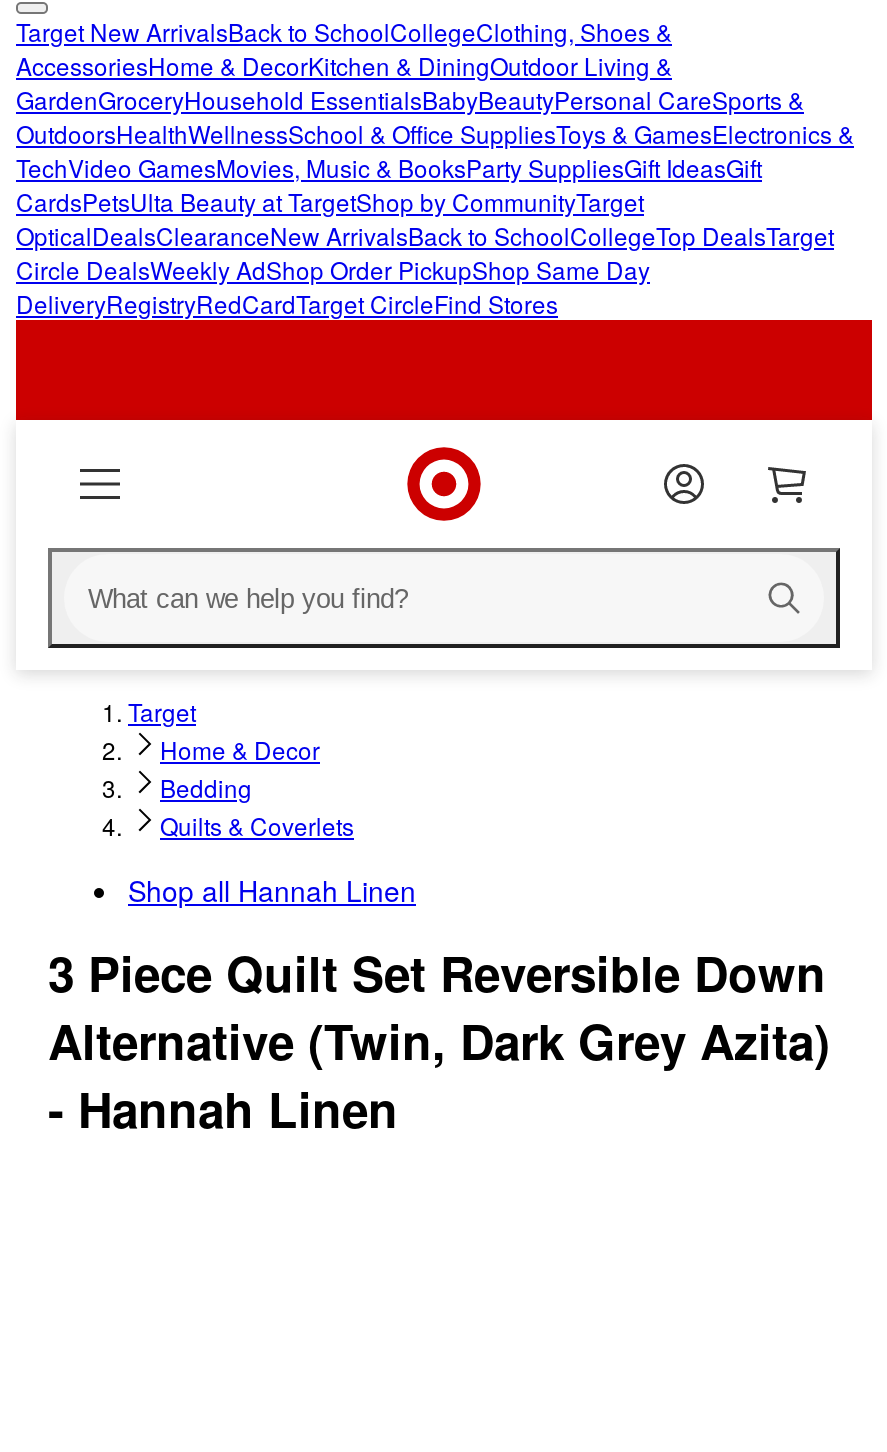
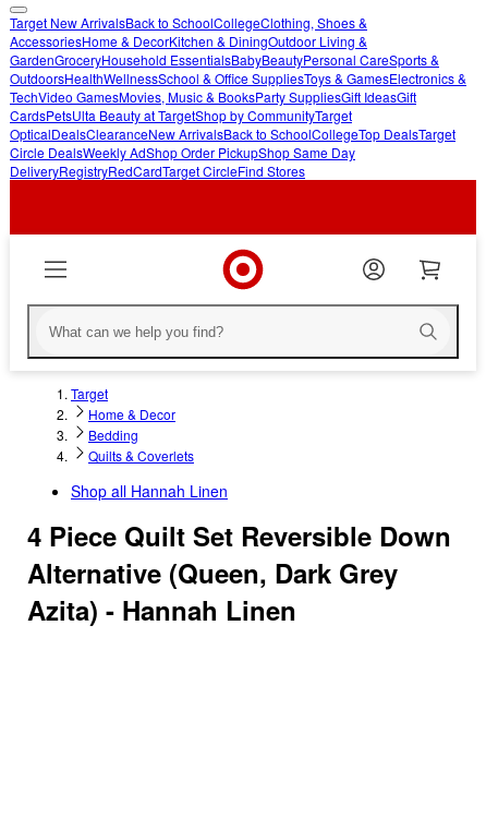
[48,938,830,1142] 3 Piece Quilt Set Reversible Down | Alternative (Twin, Dark Grey Azita) | - Hannah Linen -> [27,517,451,628] 4 Piece Quilt Set Reversible Down | Alternative (Queen, Dark Grey | Azita) - Hannah Linen

